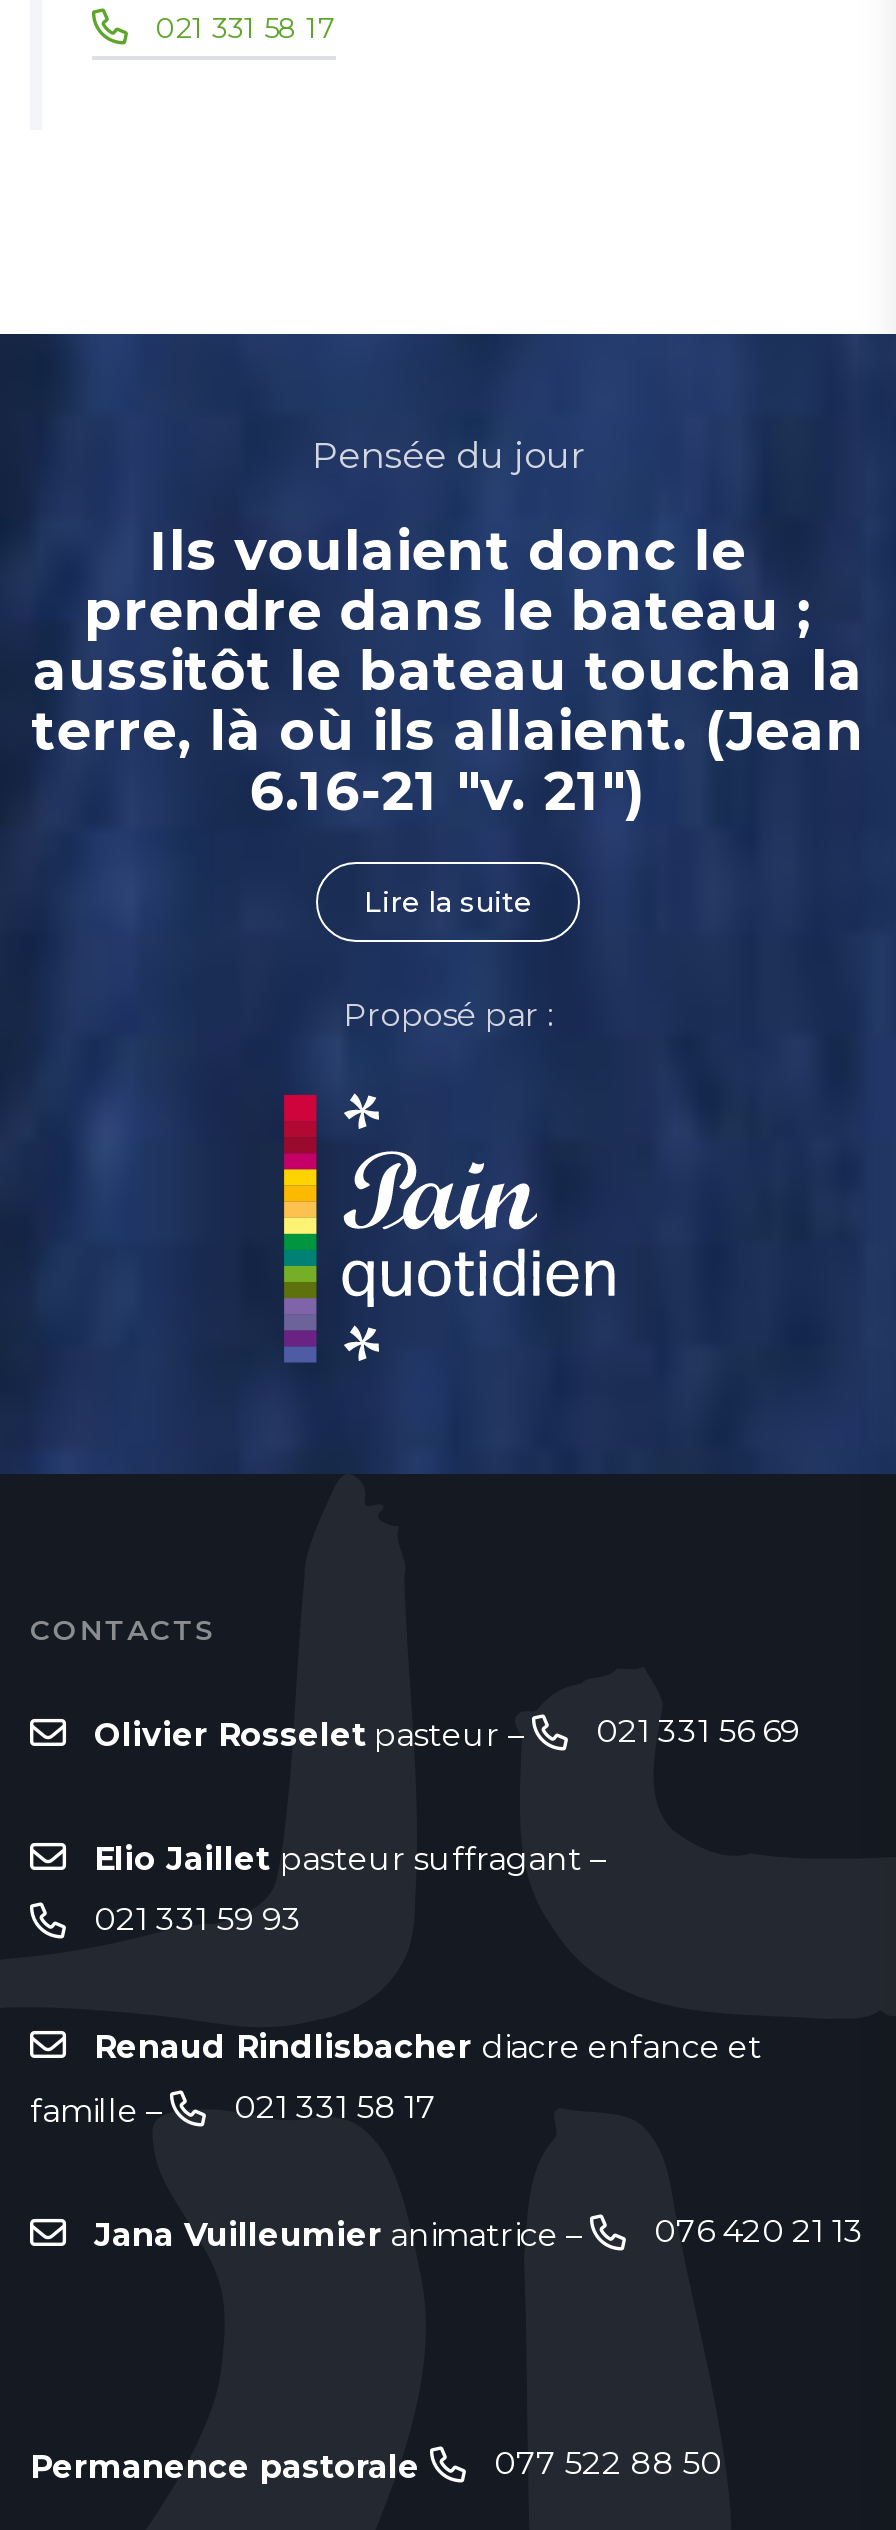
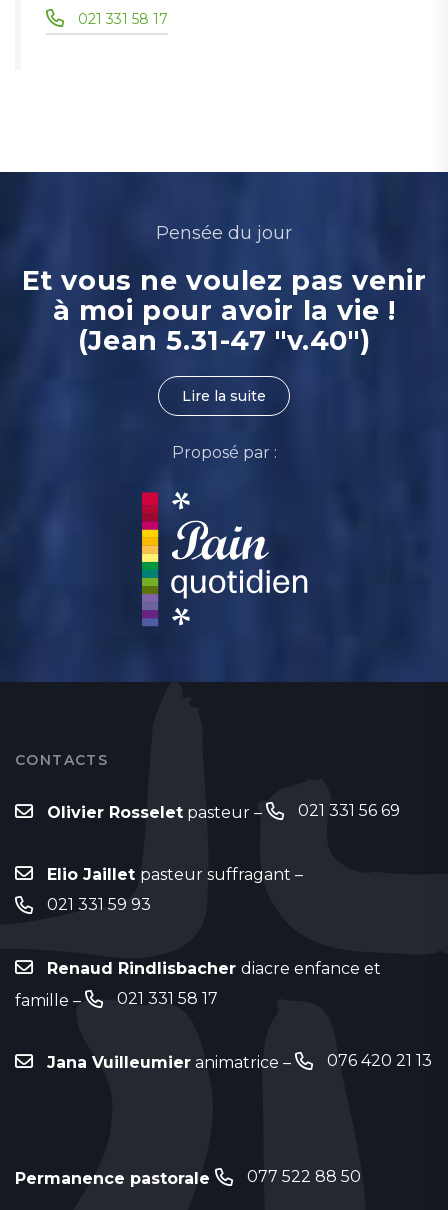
[31,518,865,824] Ils voulaient donc le | prendre dans le bateau ; | aussitôt le bateau toucha la | terre, là où ils allaient. (Jean | 6.16-21 "v. 21") -> [22,264,426,357] Et vous ne voulez pas venir | à moi pour avoir la vie ! | (Jean 5.31-47 "v.40")

